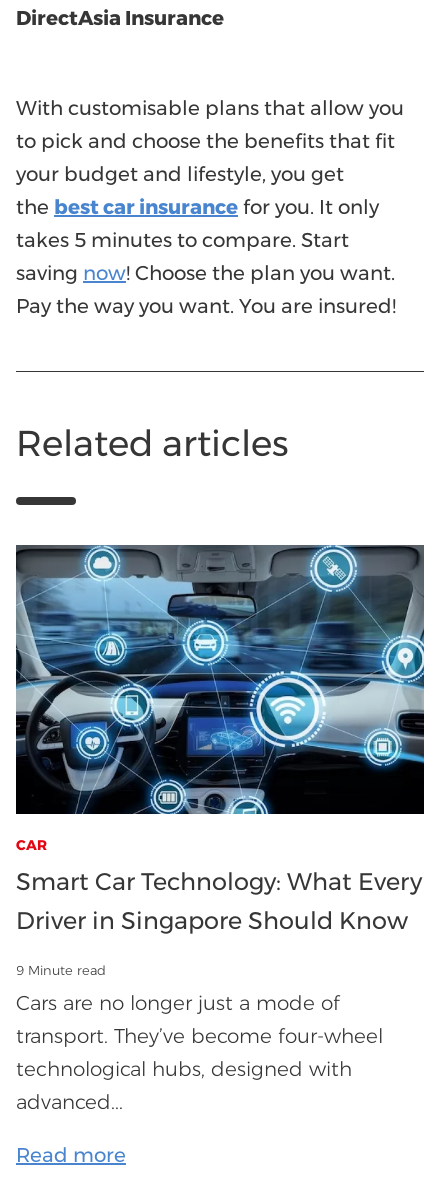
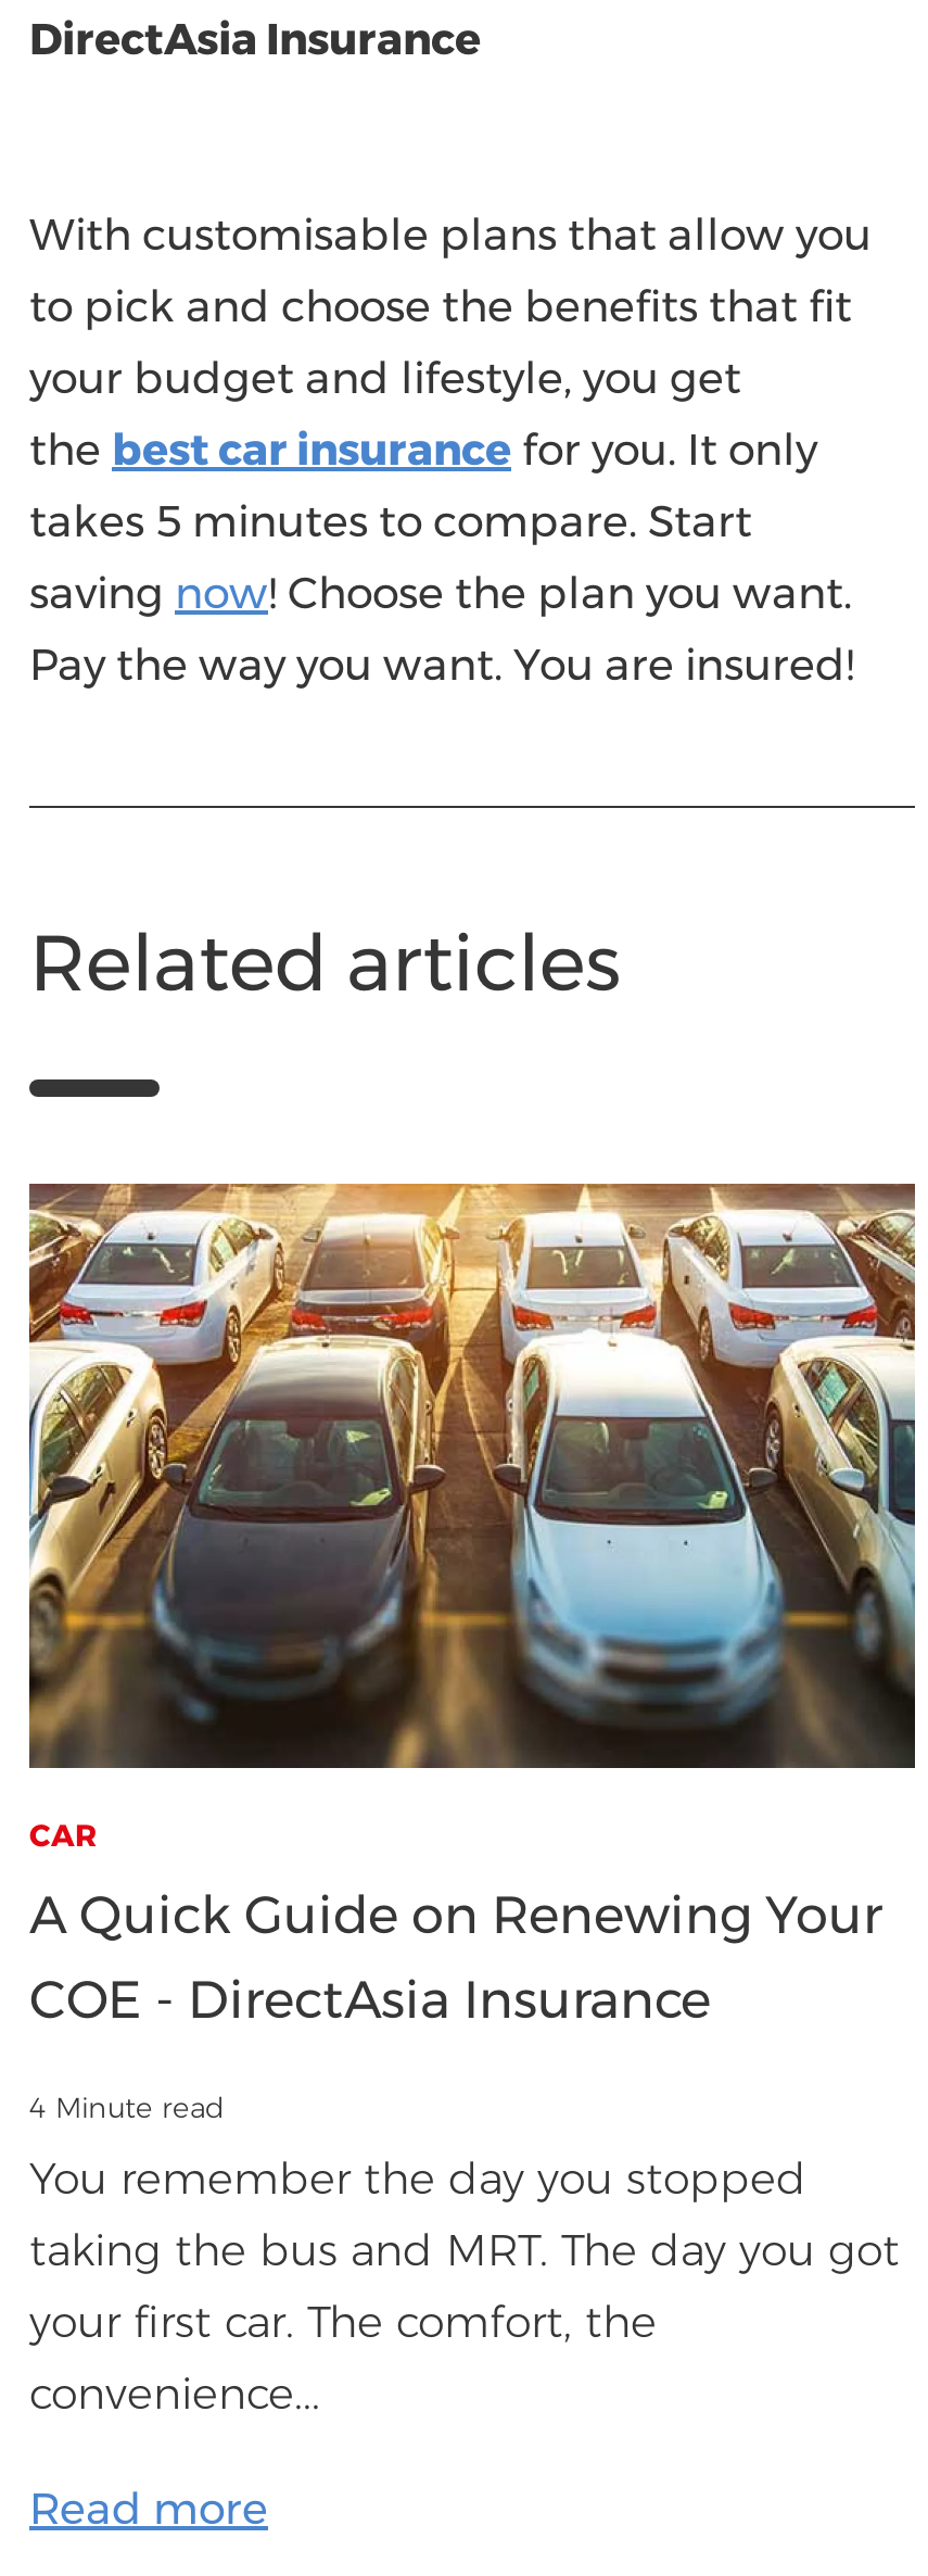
[15,544,425,815] [image] -> [27,1182,917,1770] [image]
[16,867,422,935] Smart Car Technology: What Every | Driver in Singapore Should Know -> [29,1883,882,2031] A Quick Guide on Renewing Your | COE - DirectAsia Insurance
[16,962,106,978] 9 Minute read -> [29,2089,225,2124] 4 Minute read
[16,991,383,1114] Cars are no longer just a mode of | transport. They’ve become four-wheel | technological hubs, designed with | advanced... -> [29,2152,900,2420] You remember the day you stopped | taking the bus and MRT. The day you got | your first car. The comfort, the | convenience...

